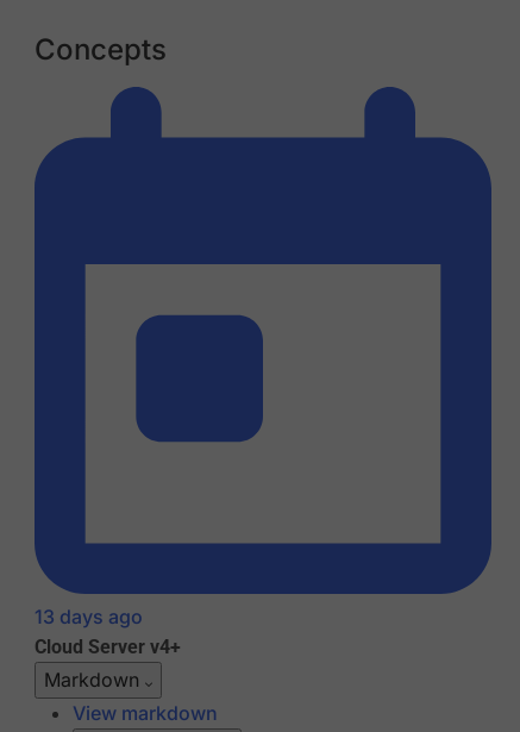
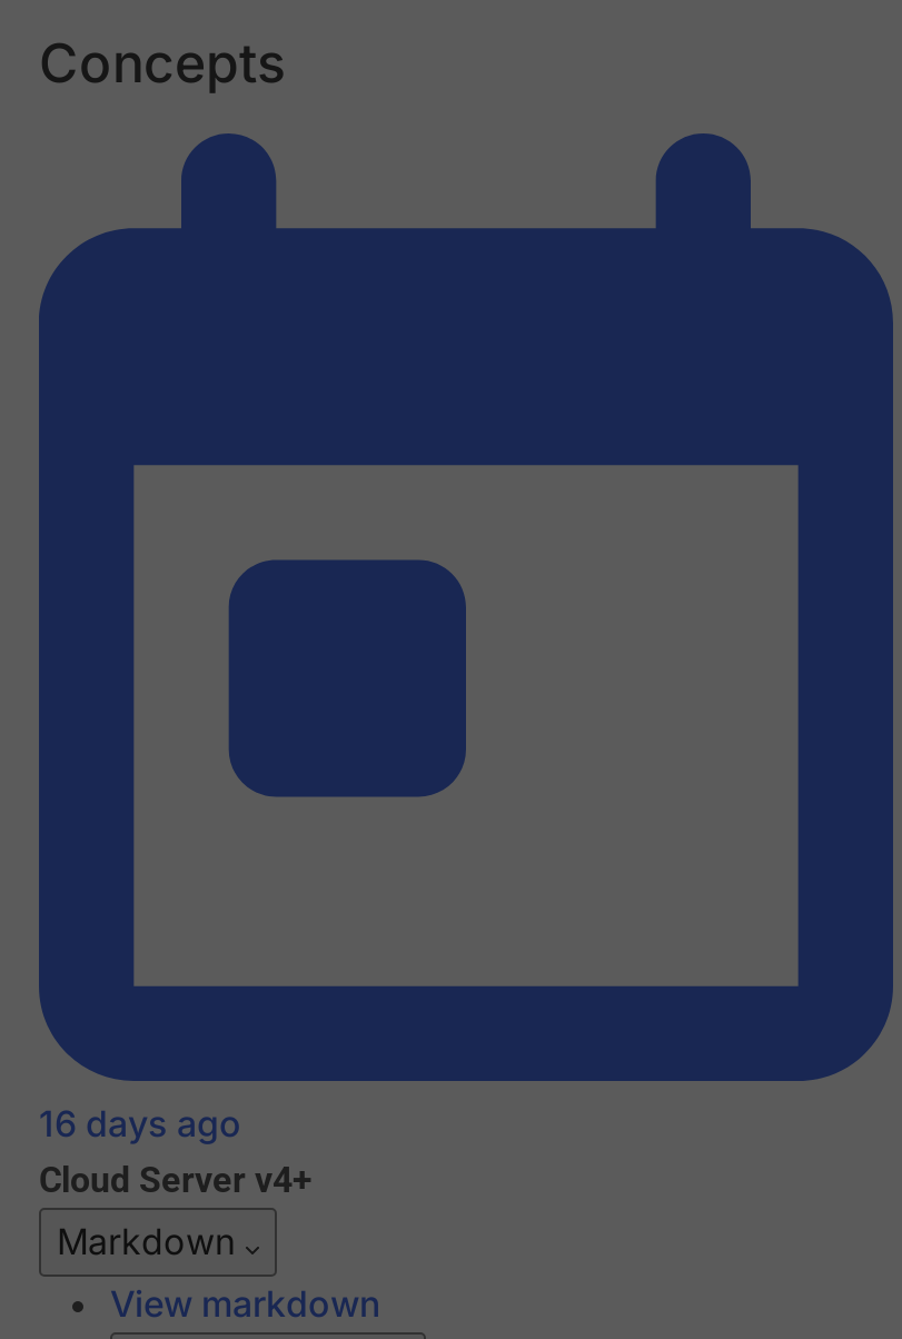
[35,605,143,629] 13 days ago -> [39,1102,241,1147] 16 days ago

